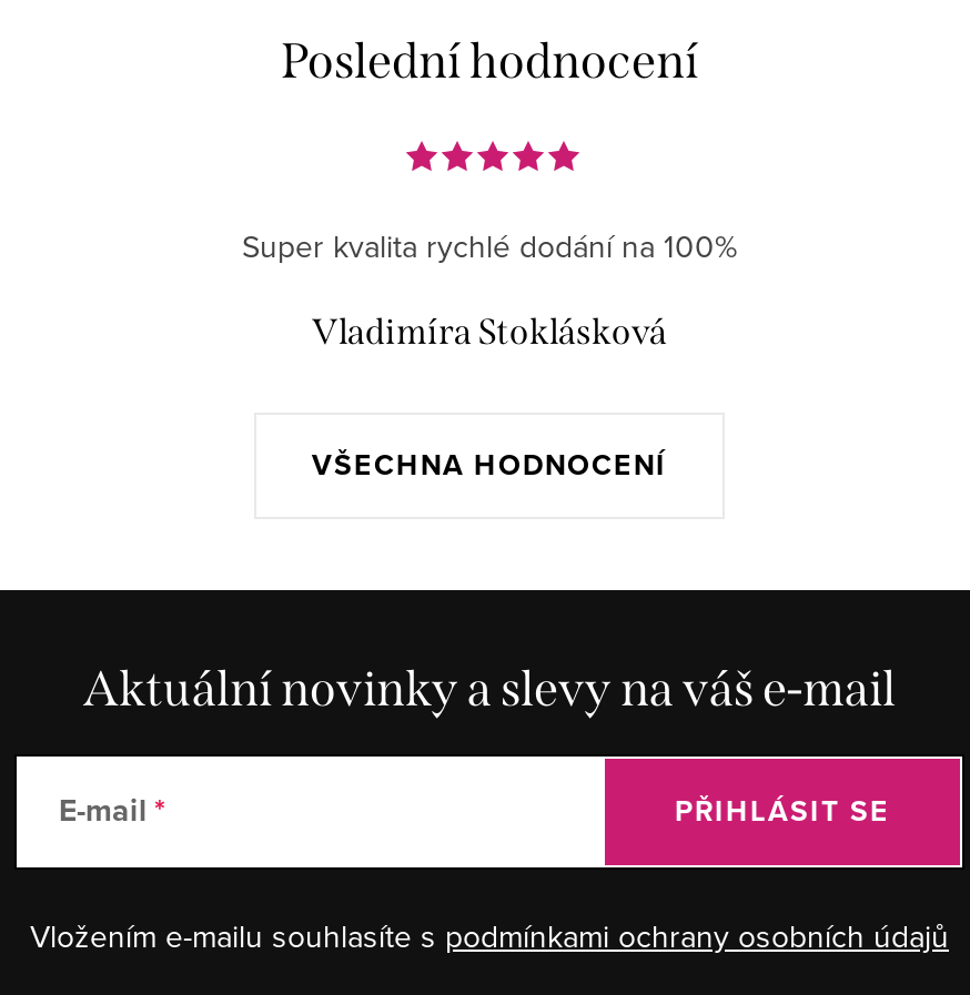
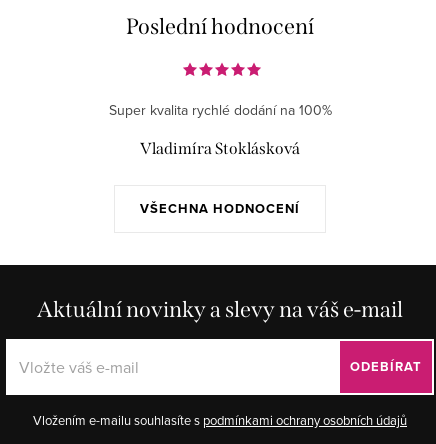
[59,787,148,833] E-mail -> none
[675,789,890,831] PŘIHLÁSIT SE -> [350,357,422,376] ODEBÍRAT

